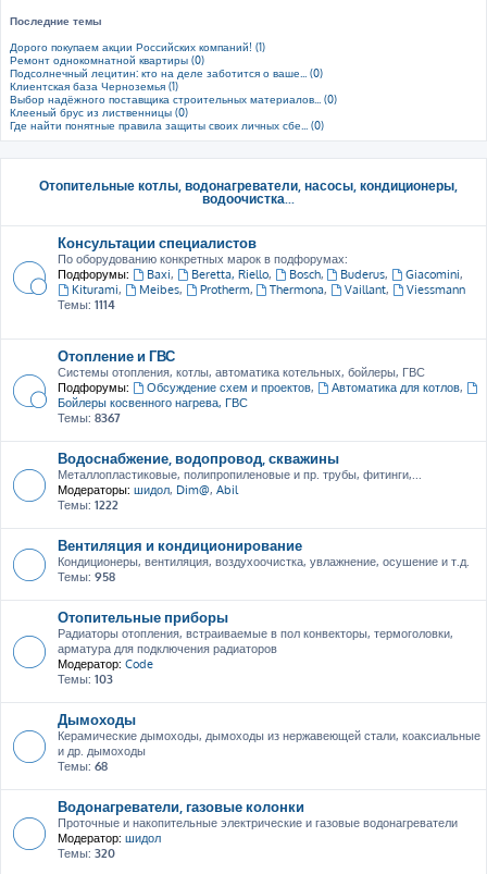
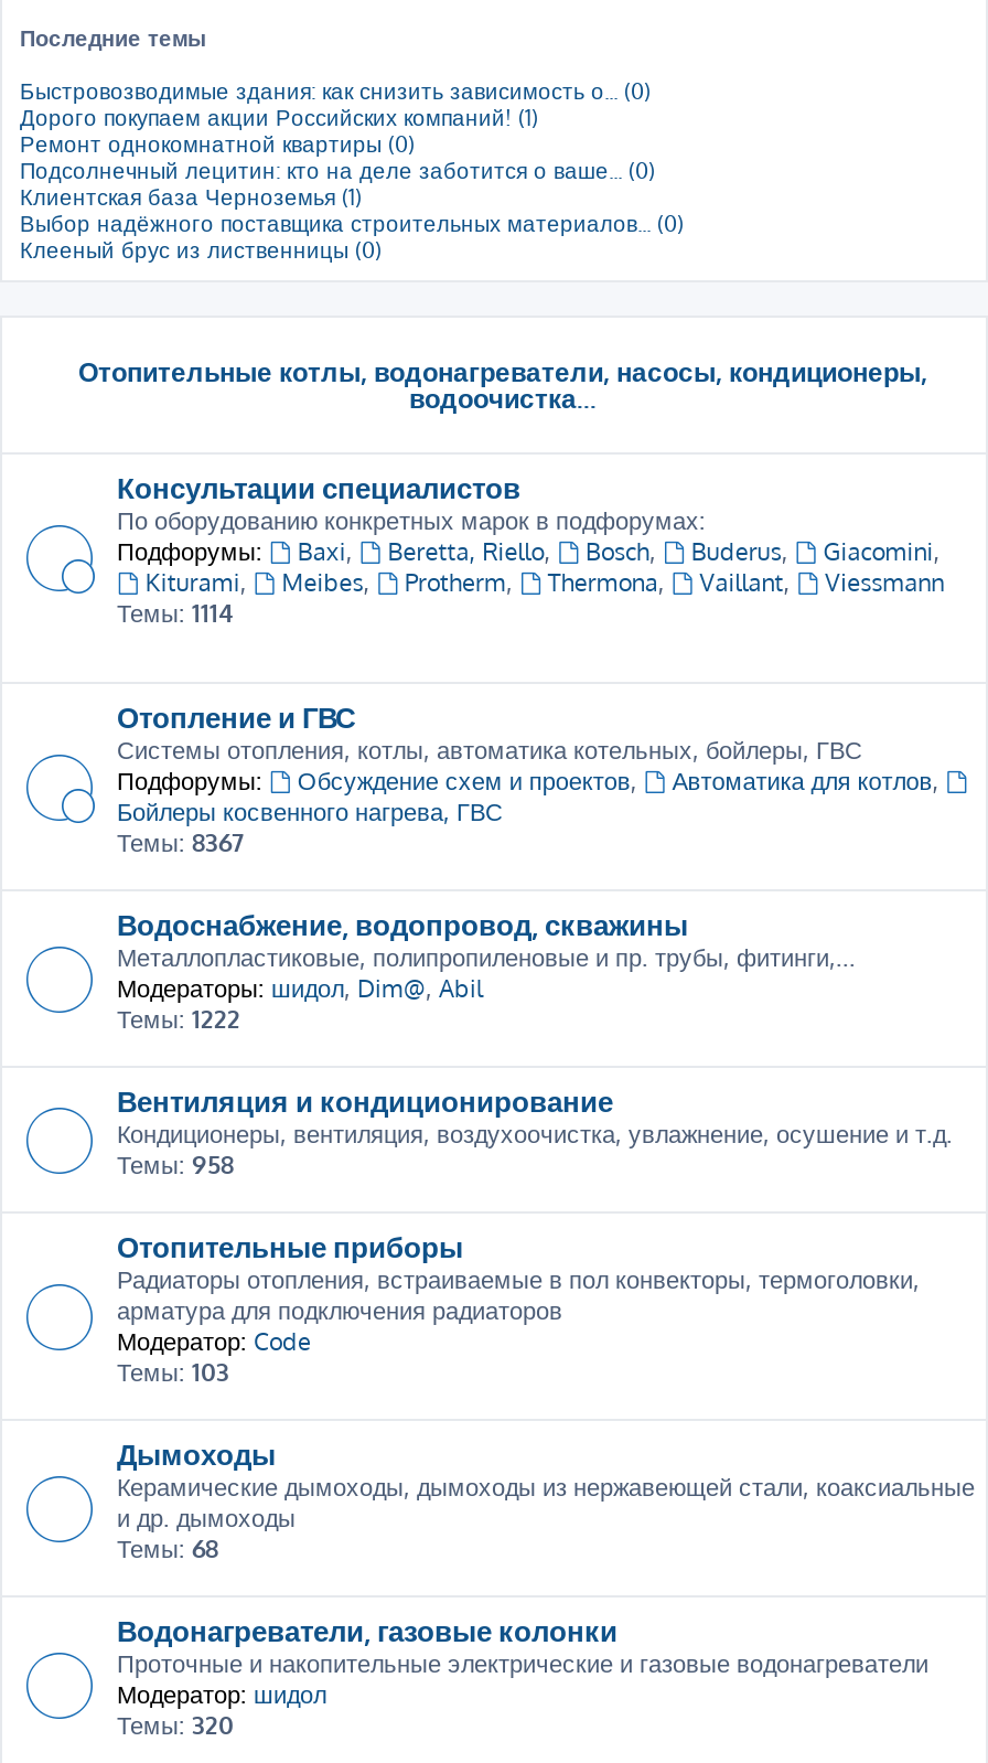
none -> [20,77,651,104] Быстровозводимые здания: как снизить зависимость о... (0)
[10,119,324,132] Где найти понятные правила защиты своих личных сбе... (0) -> none

